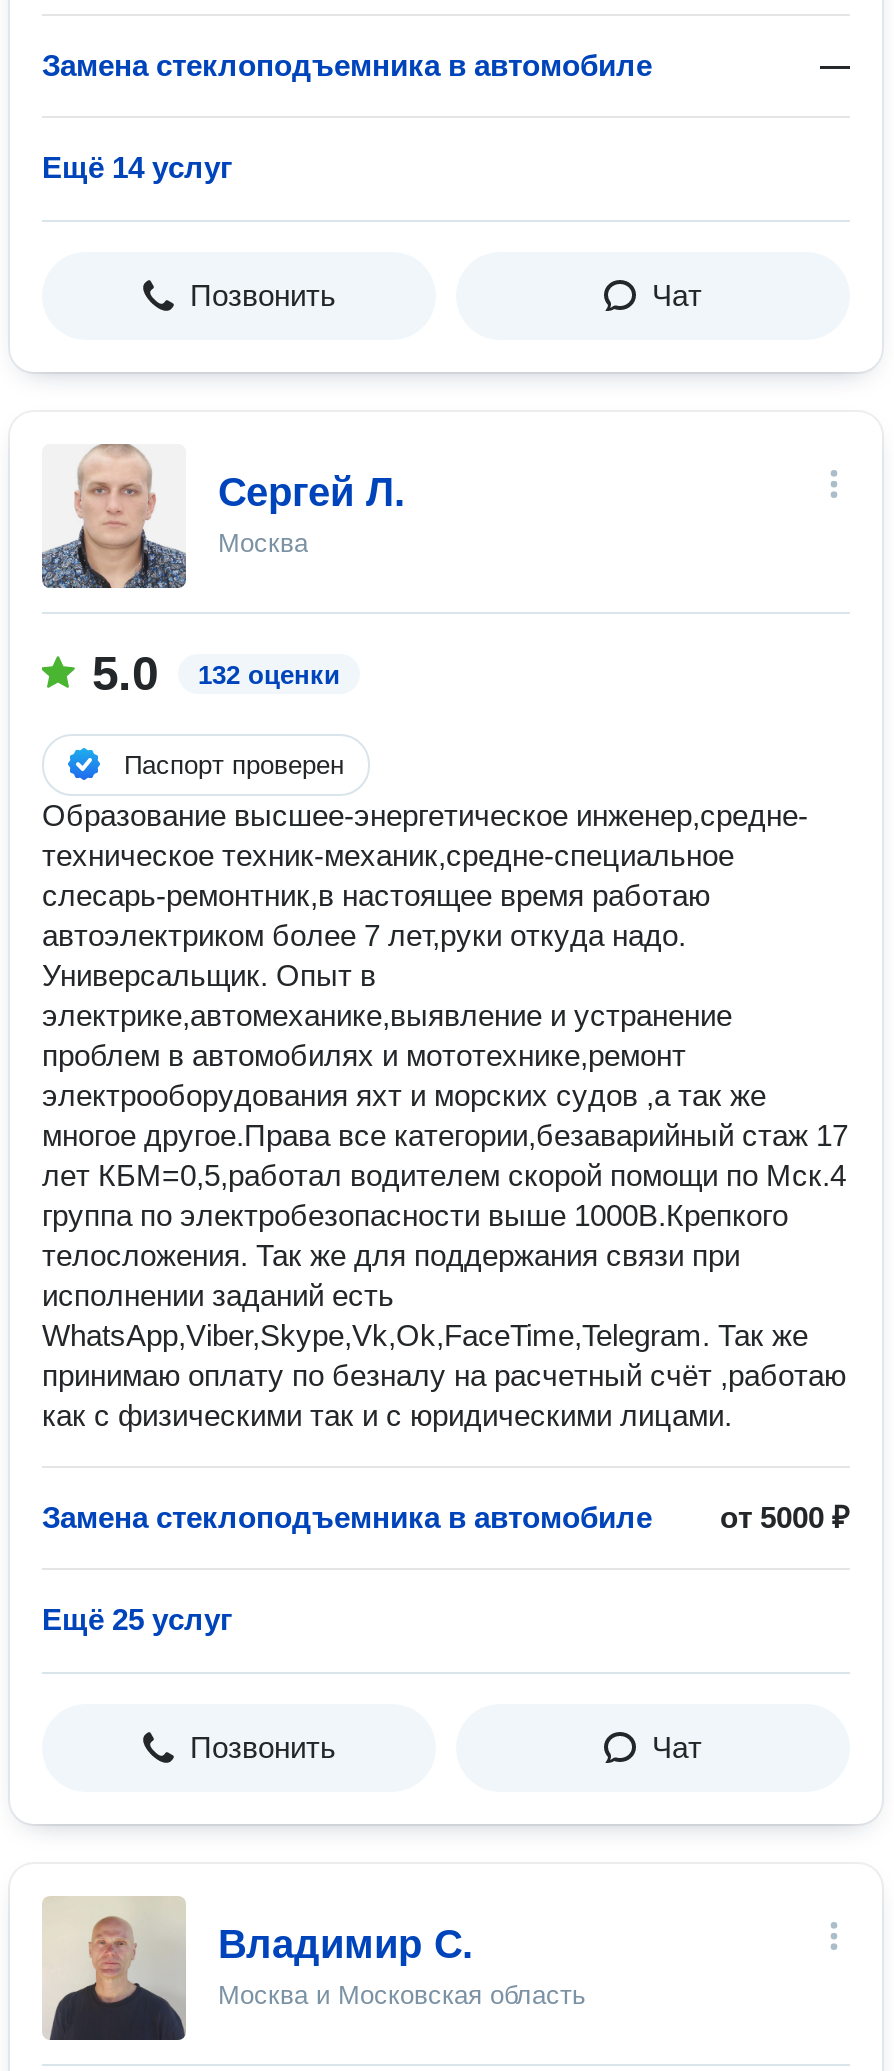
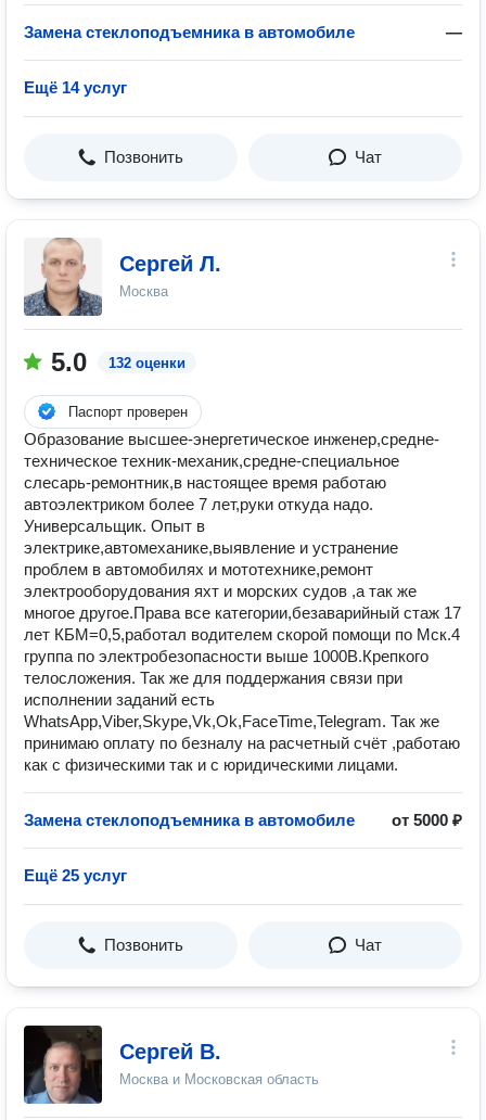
[42,1896,474,2042] [image] | Владимир С. -> [23,1024,221,1105] [image] | Сергей В.

